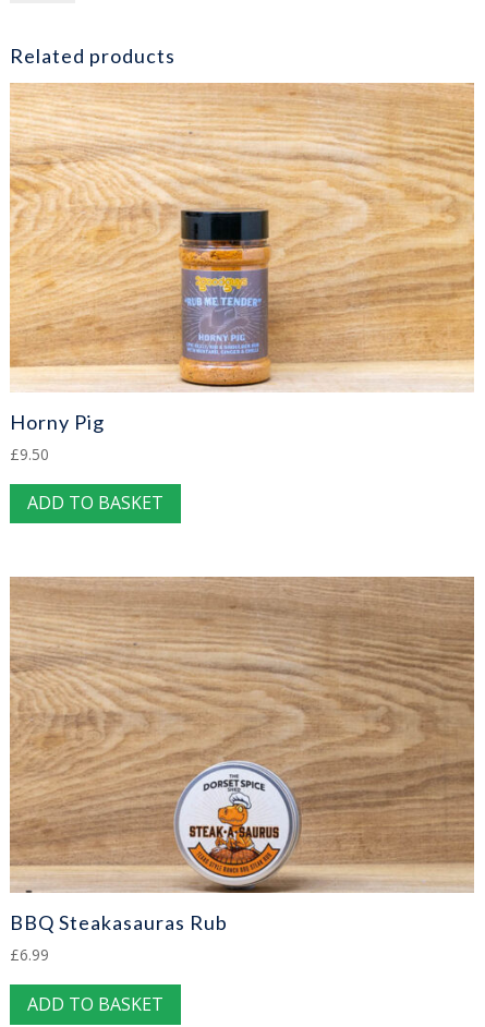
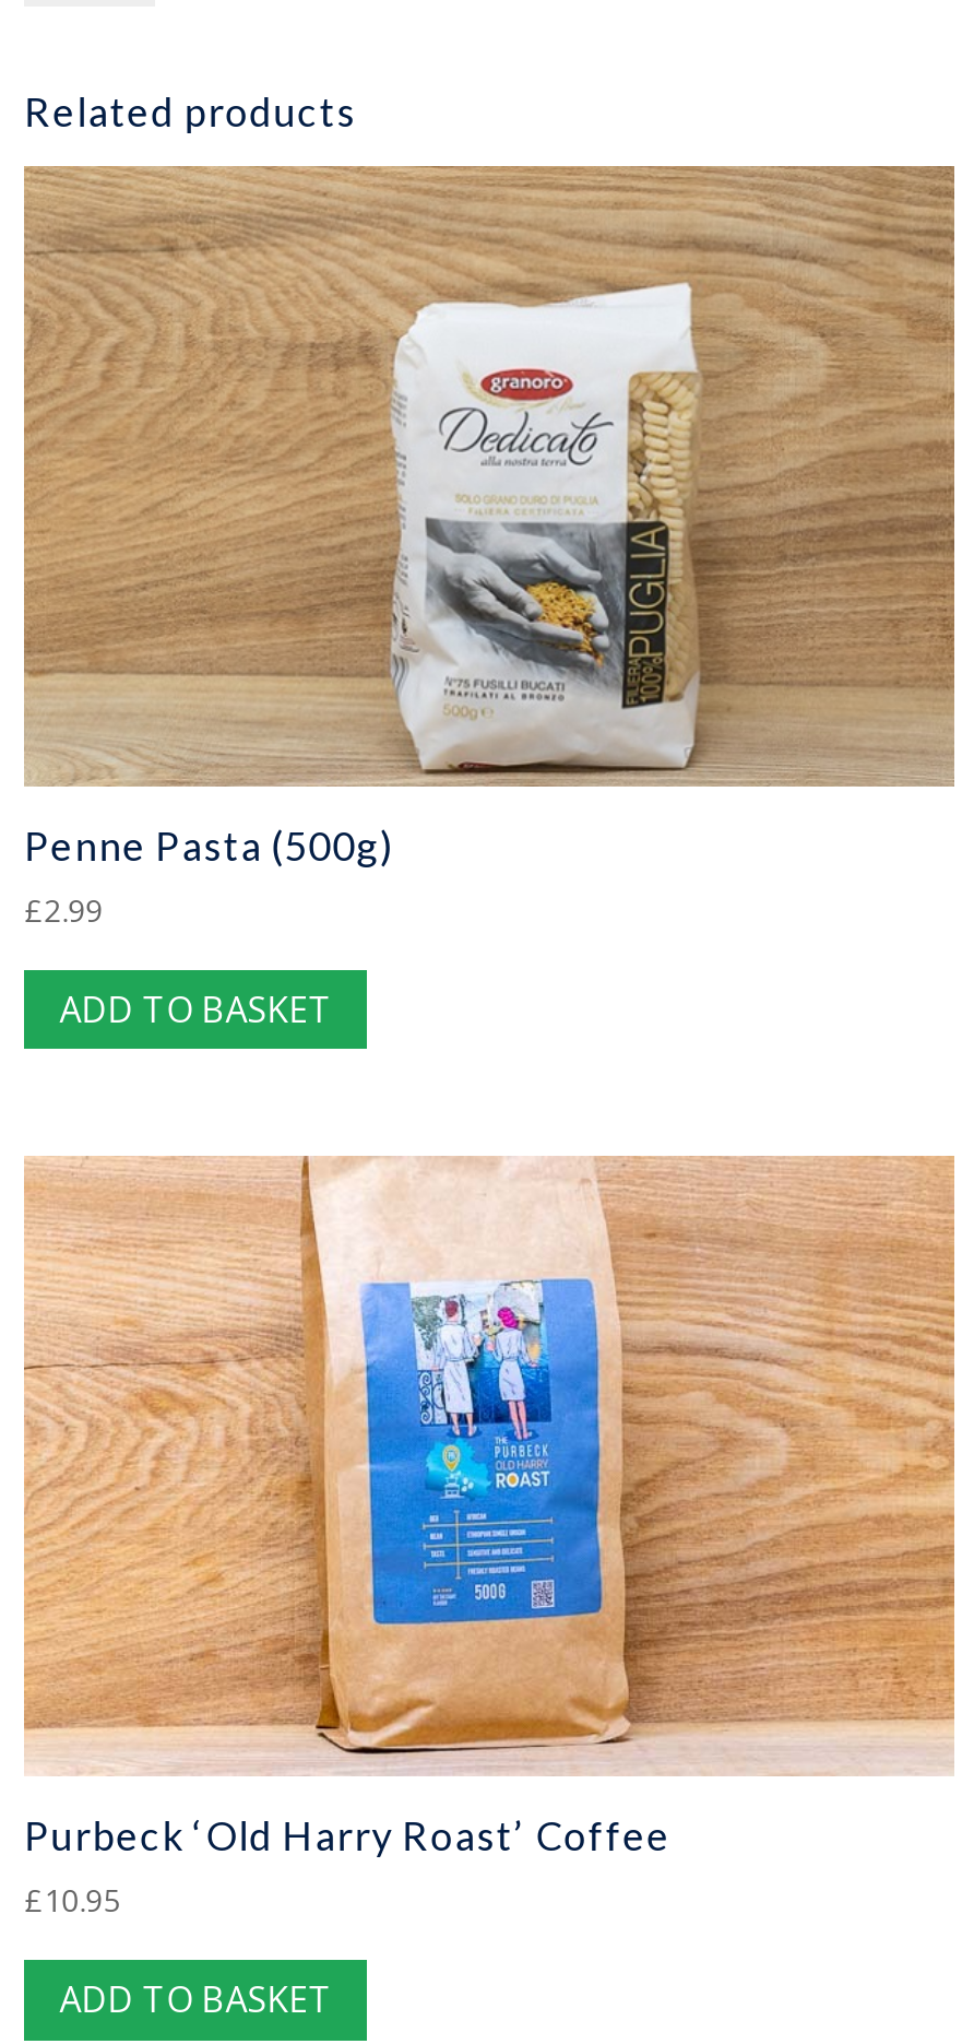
[10,83,474,464] [image] | Horny Pig | £9.50 -> [24,166,954,930] [image] | Penne Pasta (500g) | £2.99
[10,577,474,965] [image] | BBQ Steakasauras Rub | £6.99 -> [24,1156,954,1921] [image] | Purbeck ‘Old Harry Roast’ Coffee | £10.95

